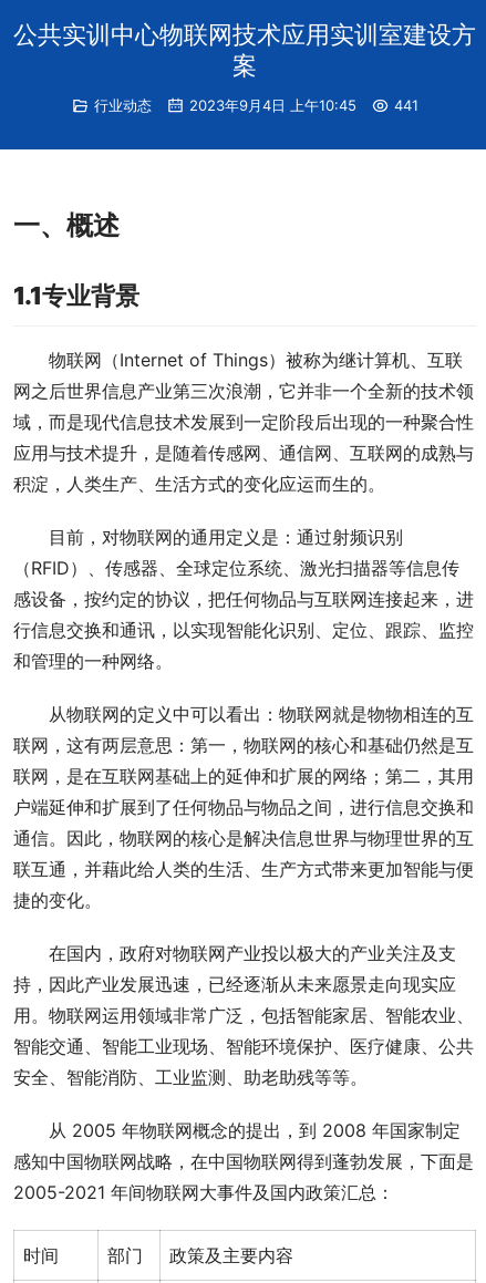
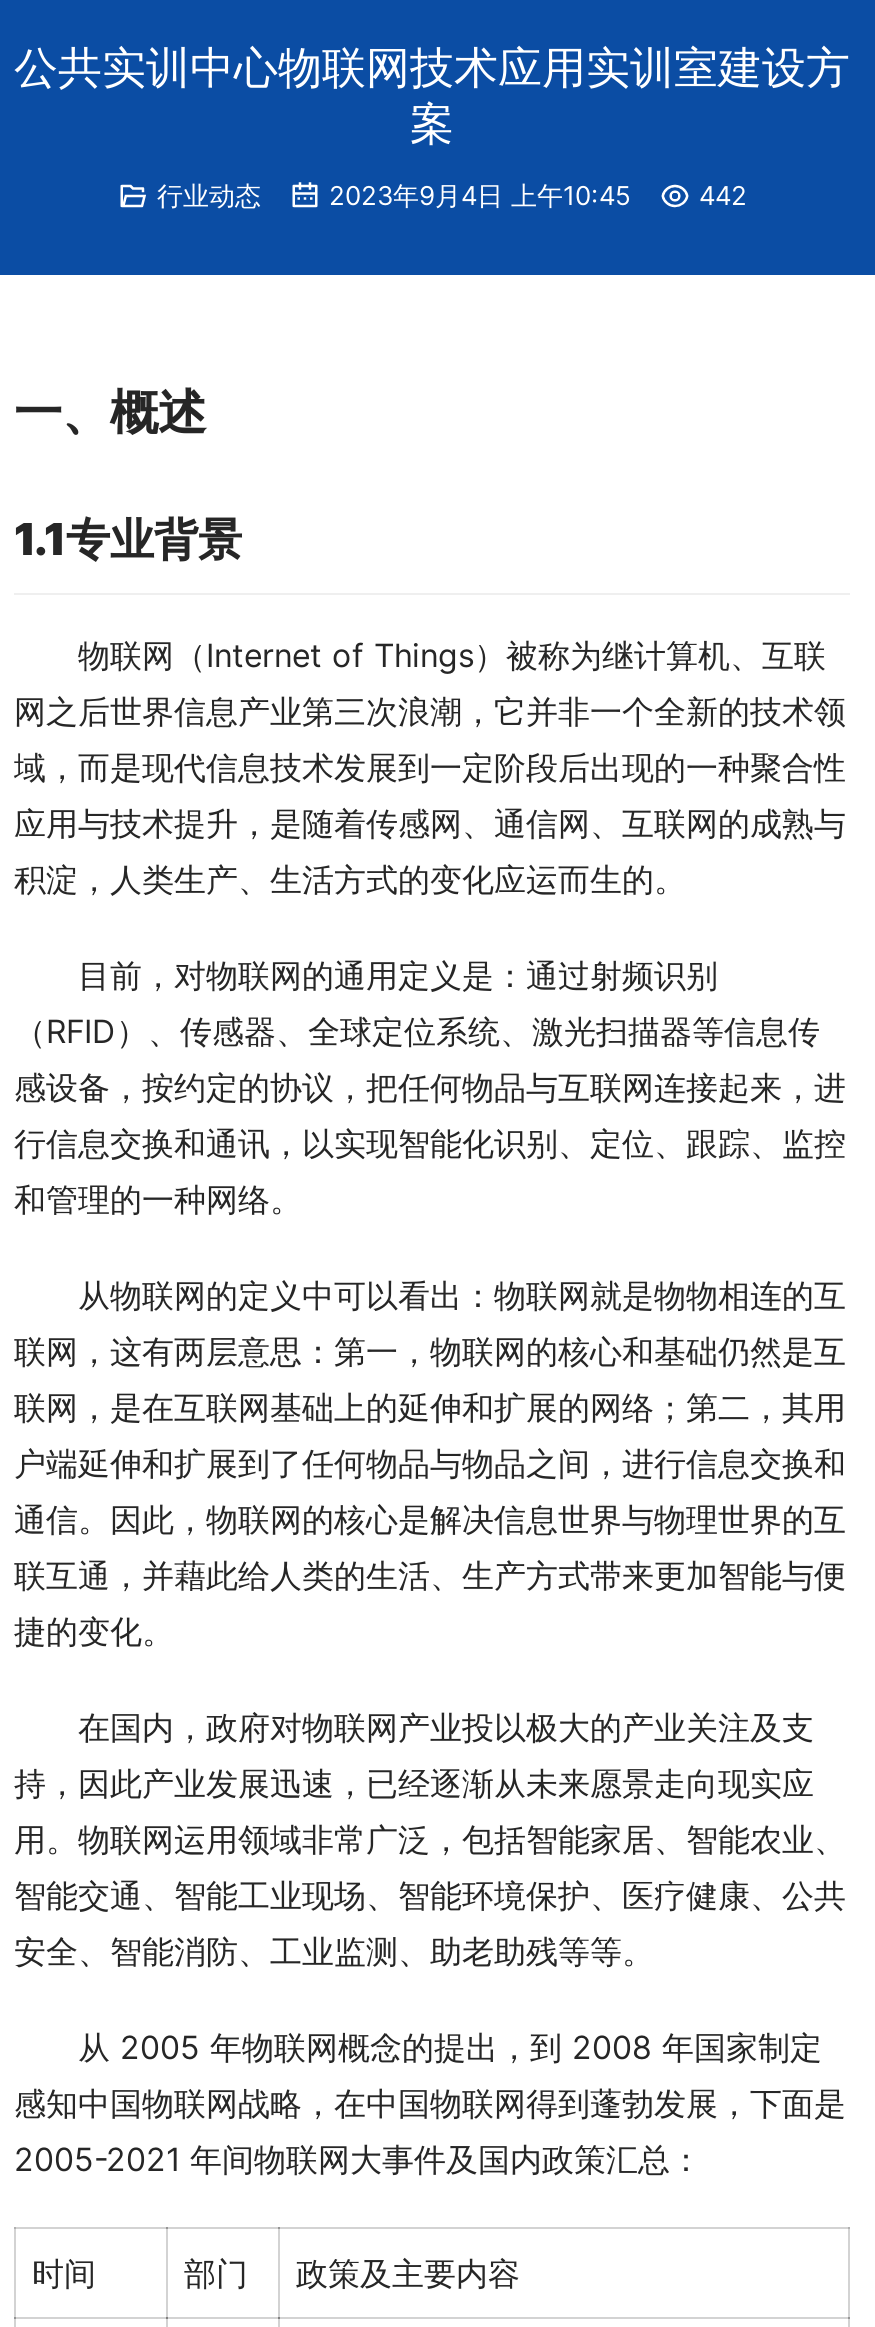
[94,96,418,114] 行业动态 2023年9月4日 上午10:45 441 -> [157,179,747,211] 行业动态 2023年9月4日 上午10:45 442

